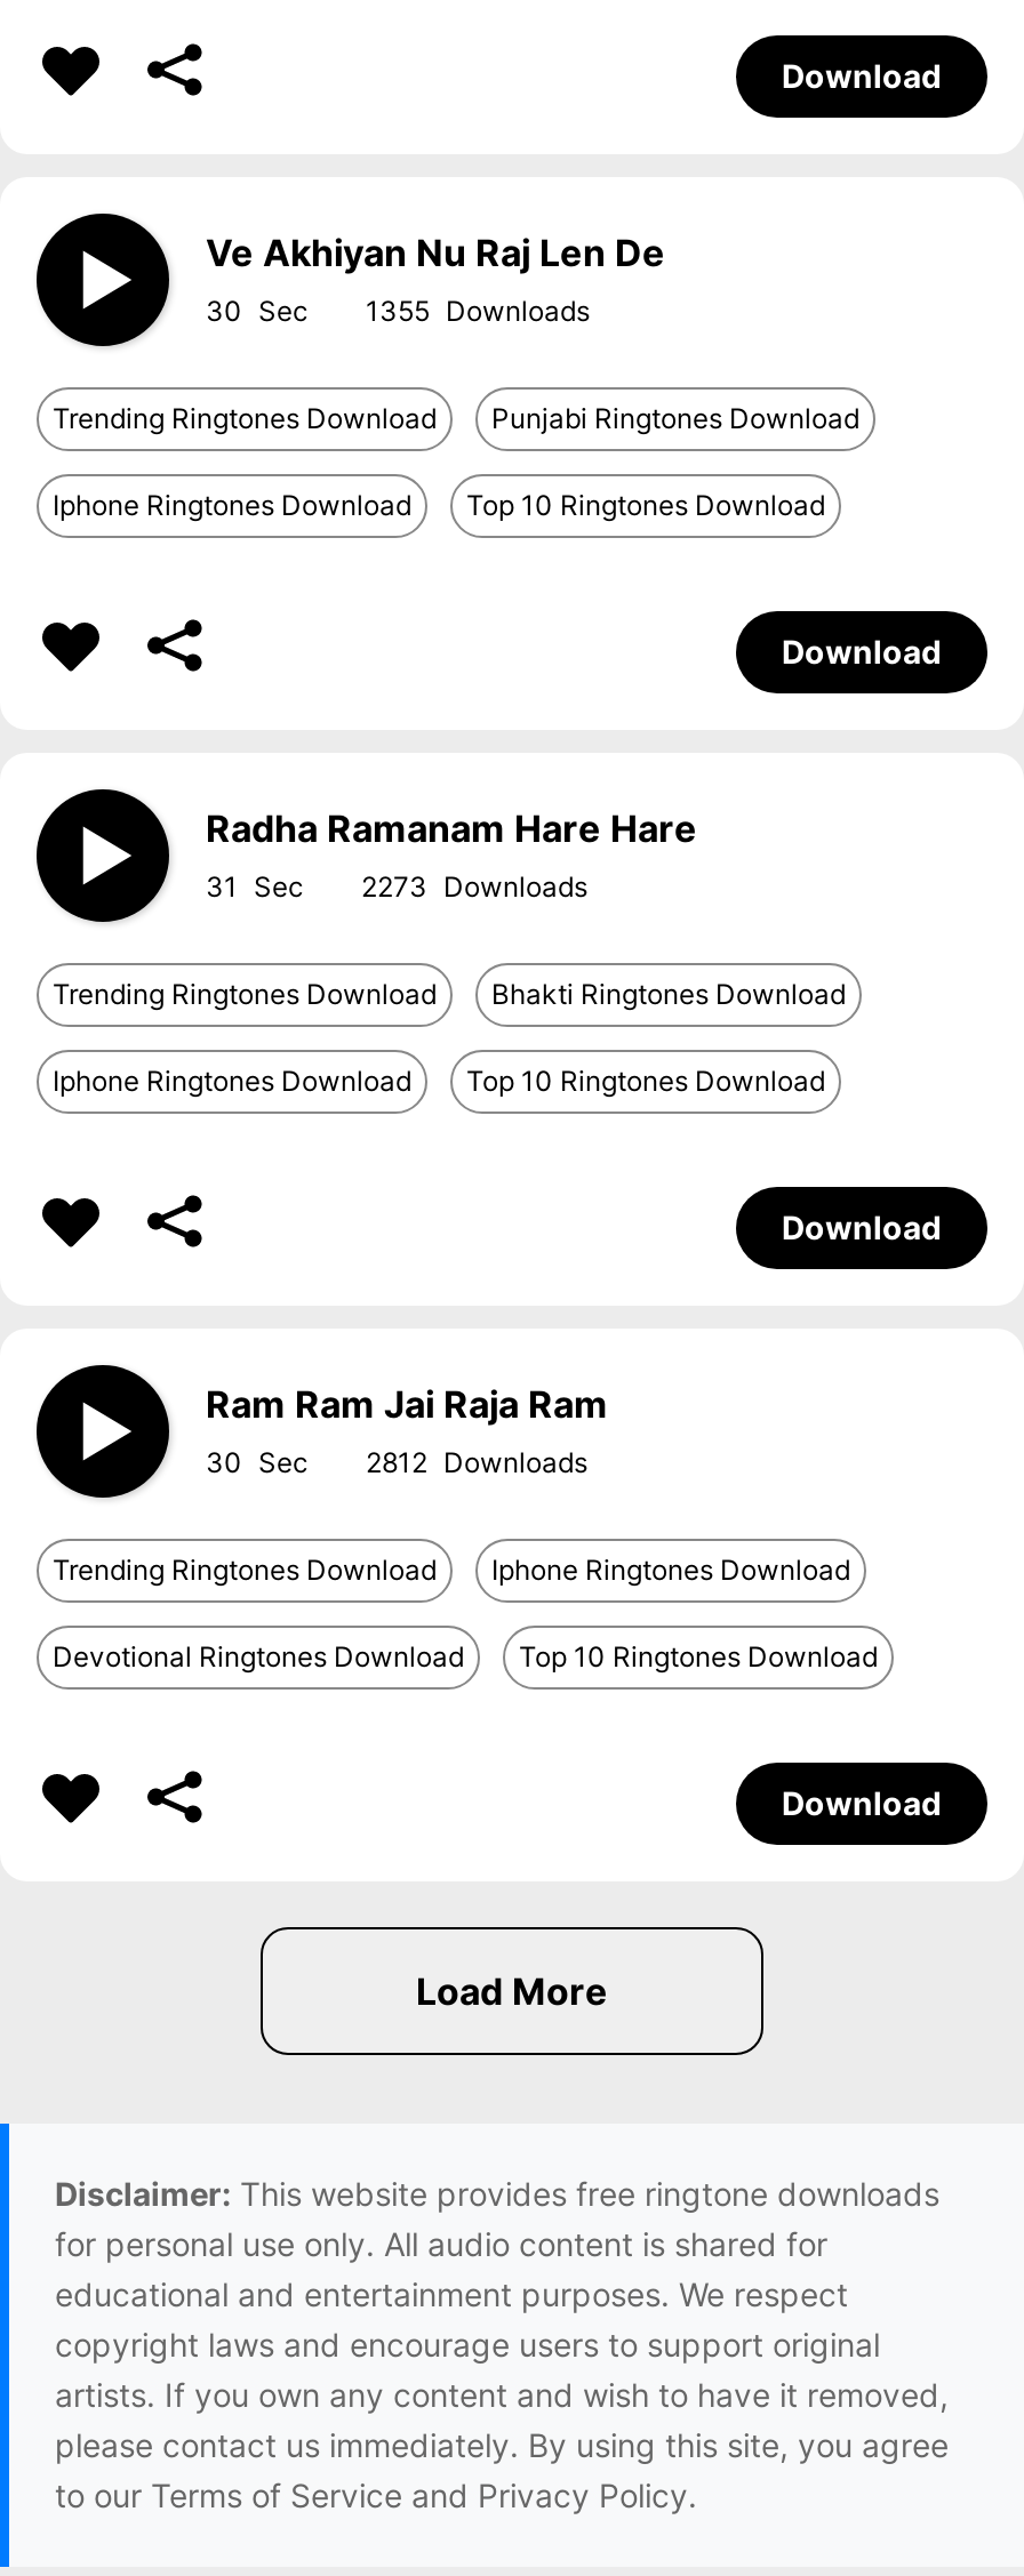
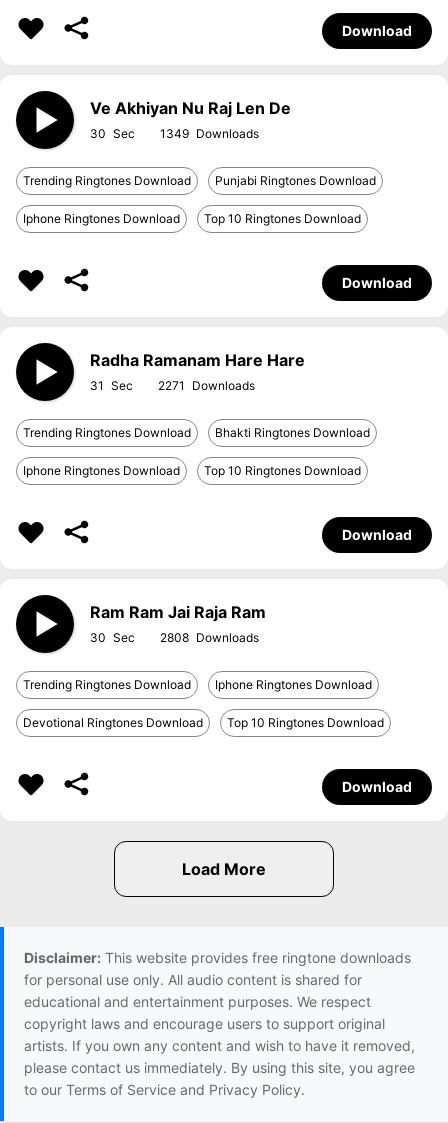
[366,294,437,328] 1355 -> [160,126,192,141] 1349
[361,869,434,904] 2273 -> [158,378,188,393] 2271
[366,1445,434,1479] 2812 -> [160,630,192,645] 2808

